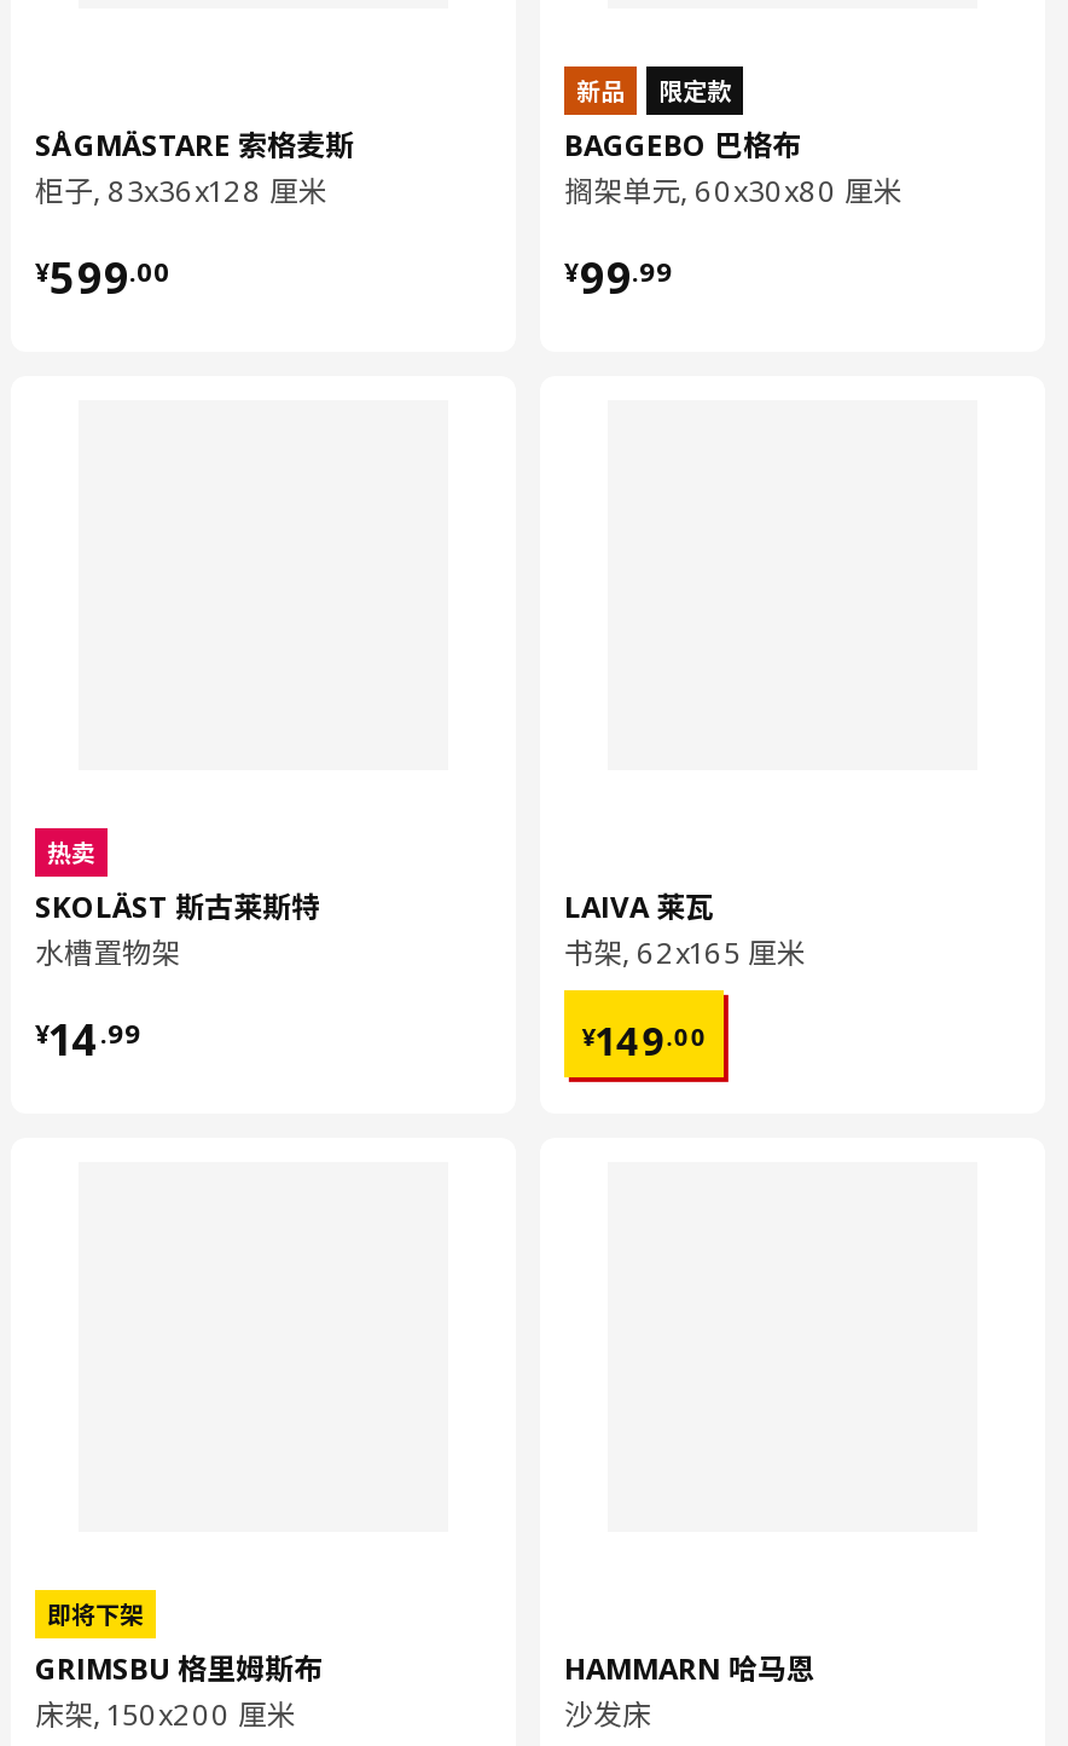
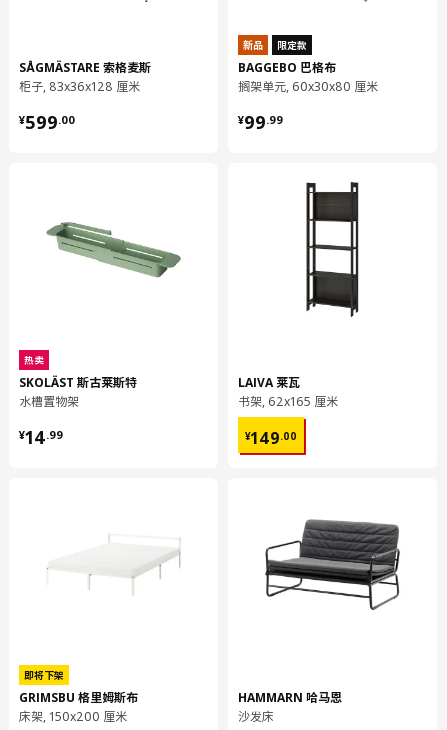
none -> [46,222,181,278] [image]
none -> [305,181,359,317] [image]
none -> [265,519,401,611] [image]

